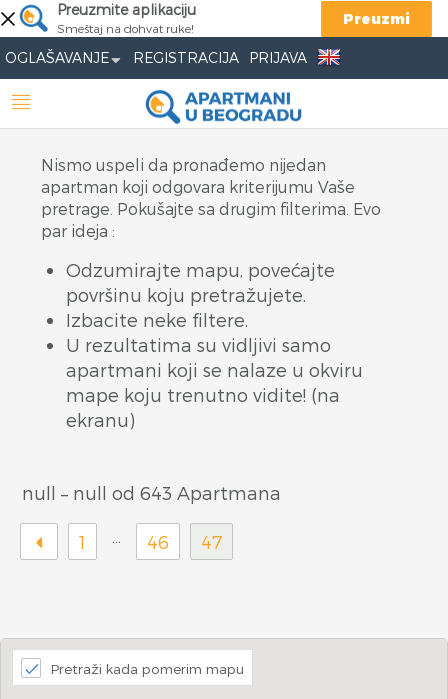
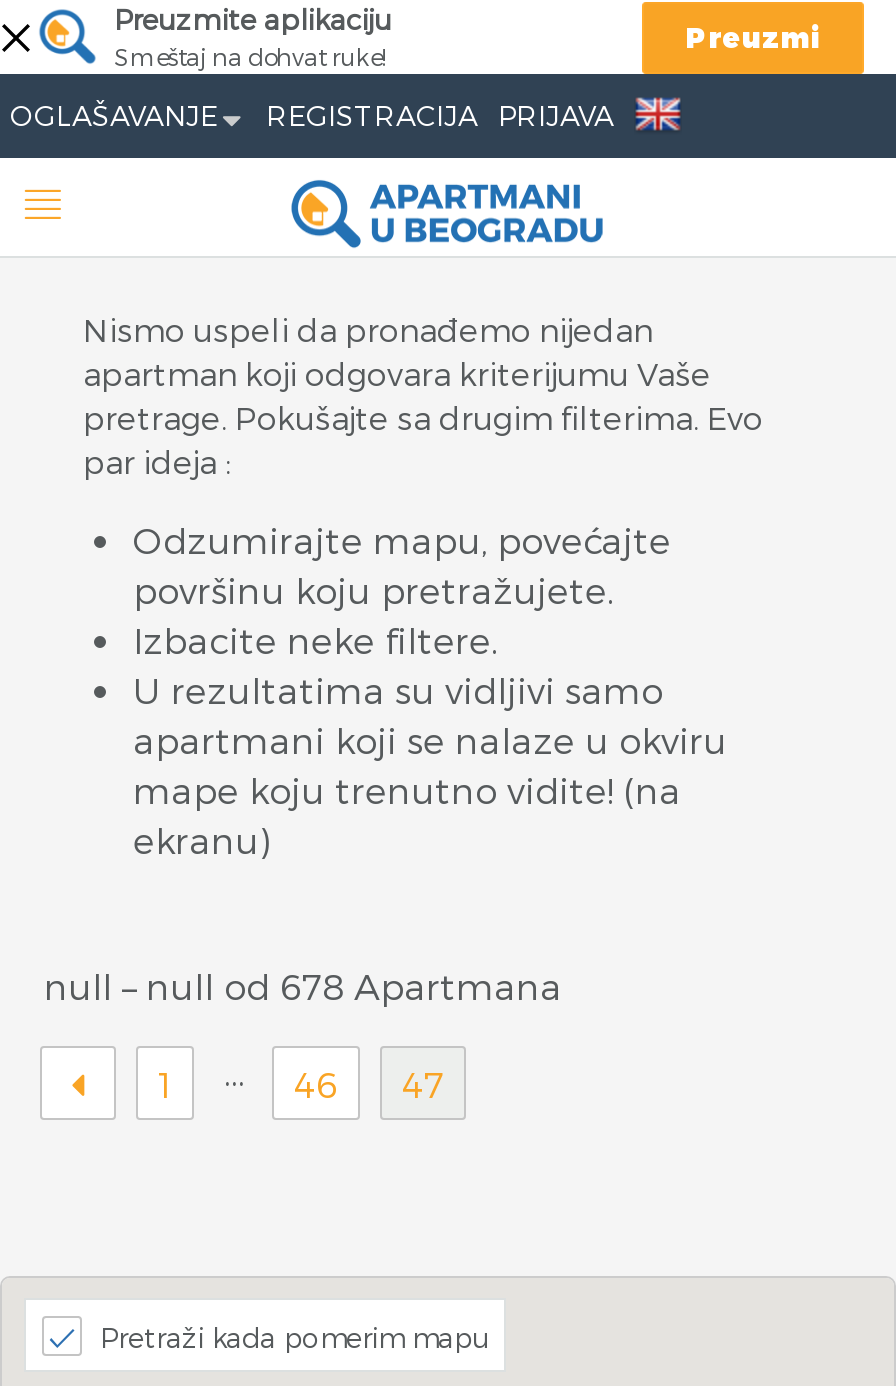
[22,481,281,502] null – null od 643 Apartmana -> [44,963,562,1005] null – null od 678 Apartmana

